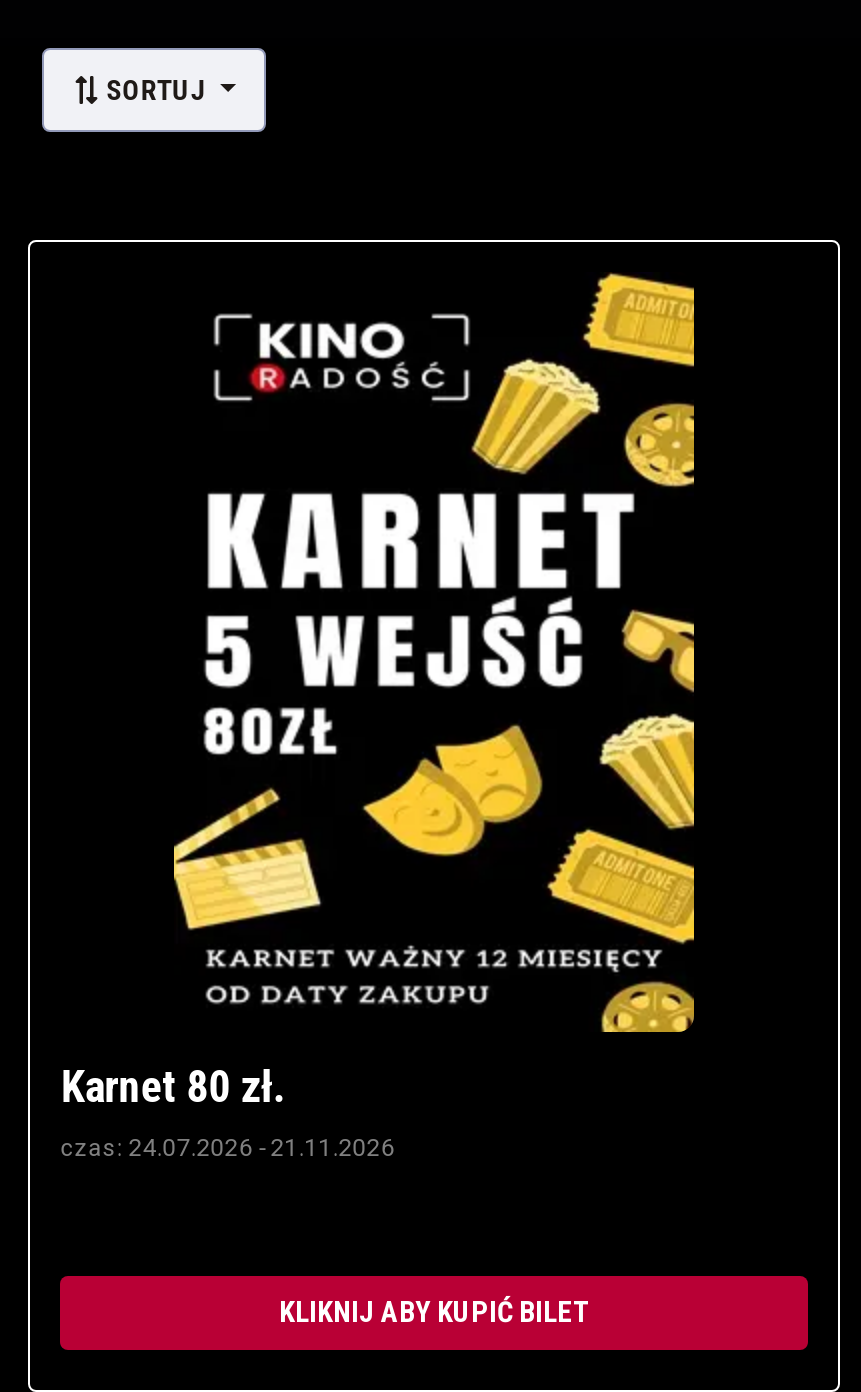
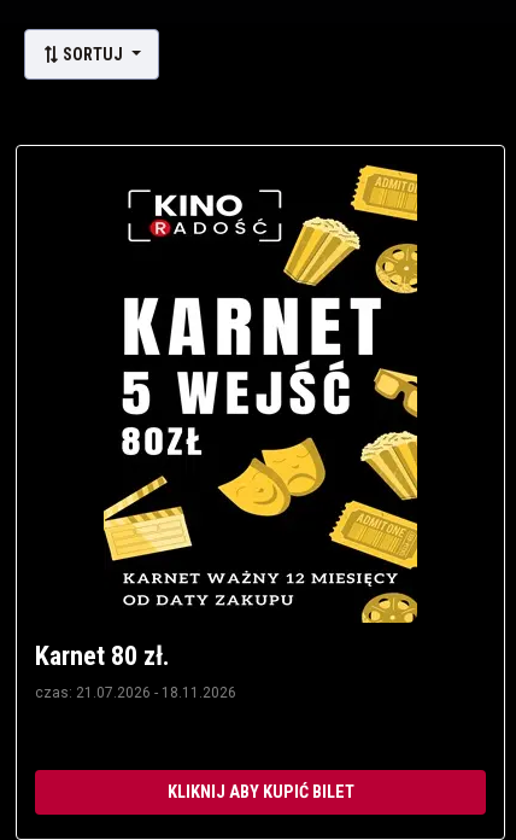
[60,1134,394,1162] czas: 24.07.2026 - 21.11.2026 -> [35,684,237,701] czas: 21.07.2026 - 18.11.2026

